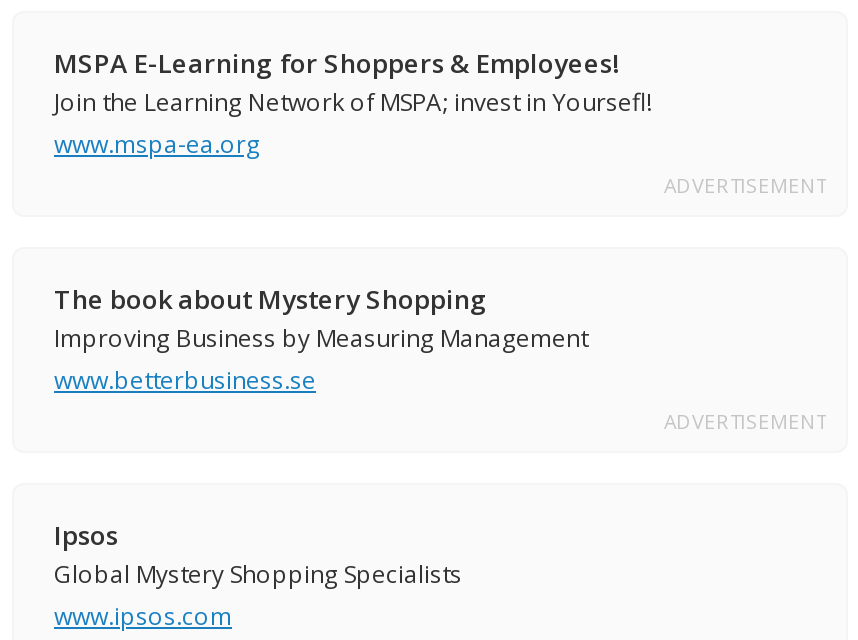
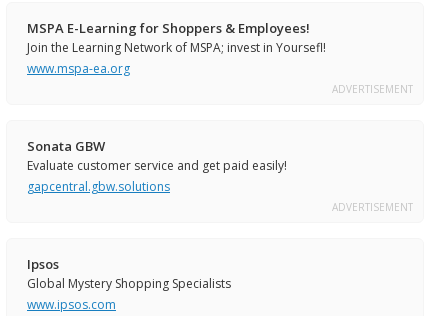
[54,281,588,397] The book about Mystery Shopping | Improving Business by Measuring Management | www.betterbusiness.se -> [27,136,287,194] Sonata GBW | Evaluate customer service and get paid easily! | gapcentral.gbw.solutions

